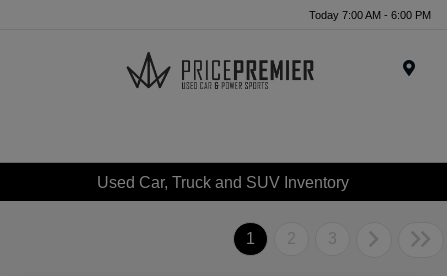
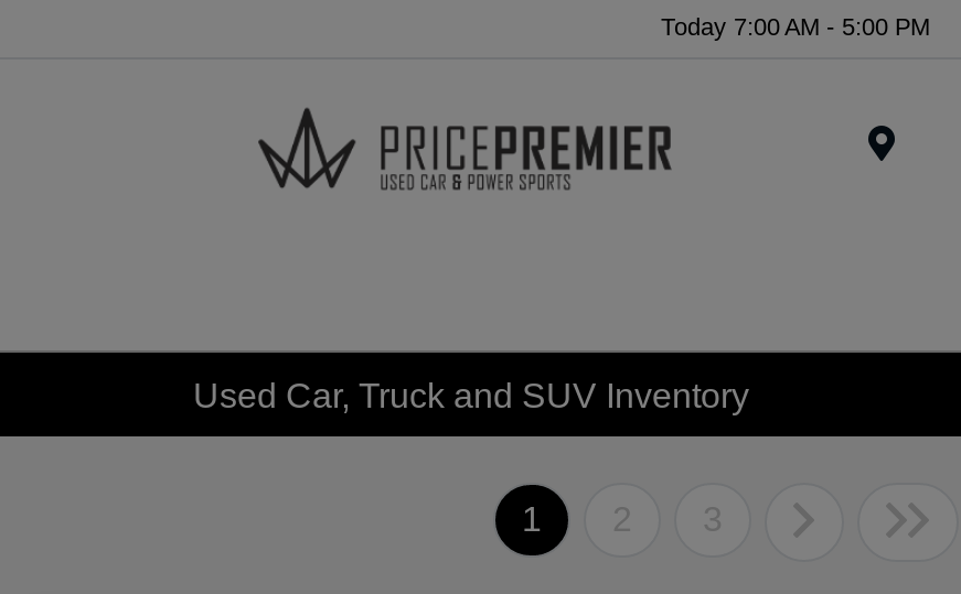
[309,8,431,20] Today 7:00 AM - 6:00 PM -> [661,12,930,39] Today 7:00 AM - 5:00 PM

